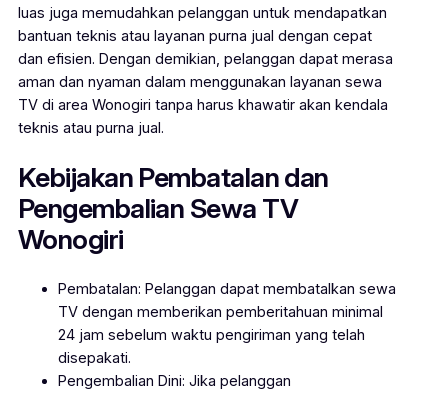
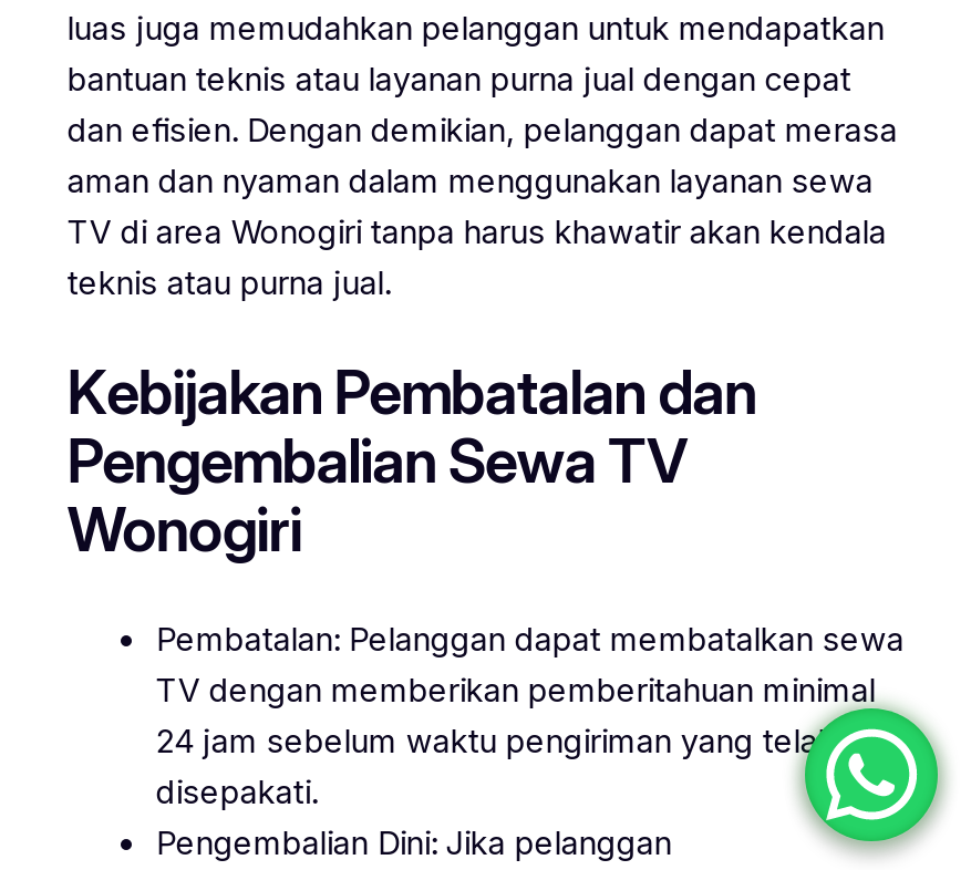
none -> [794,702,949,857] [image]

